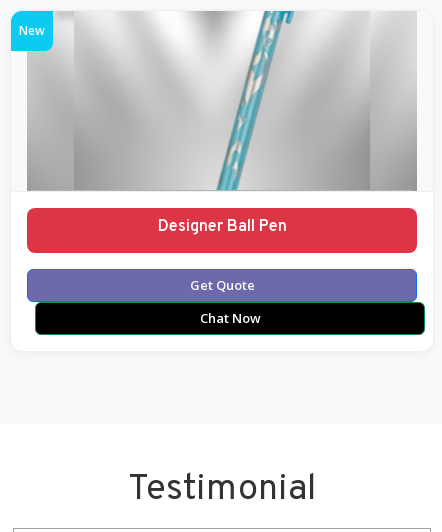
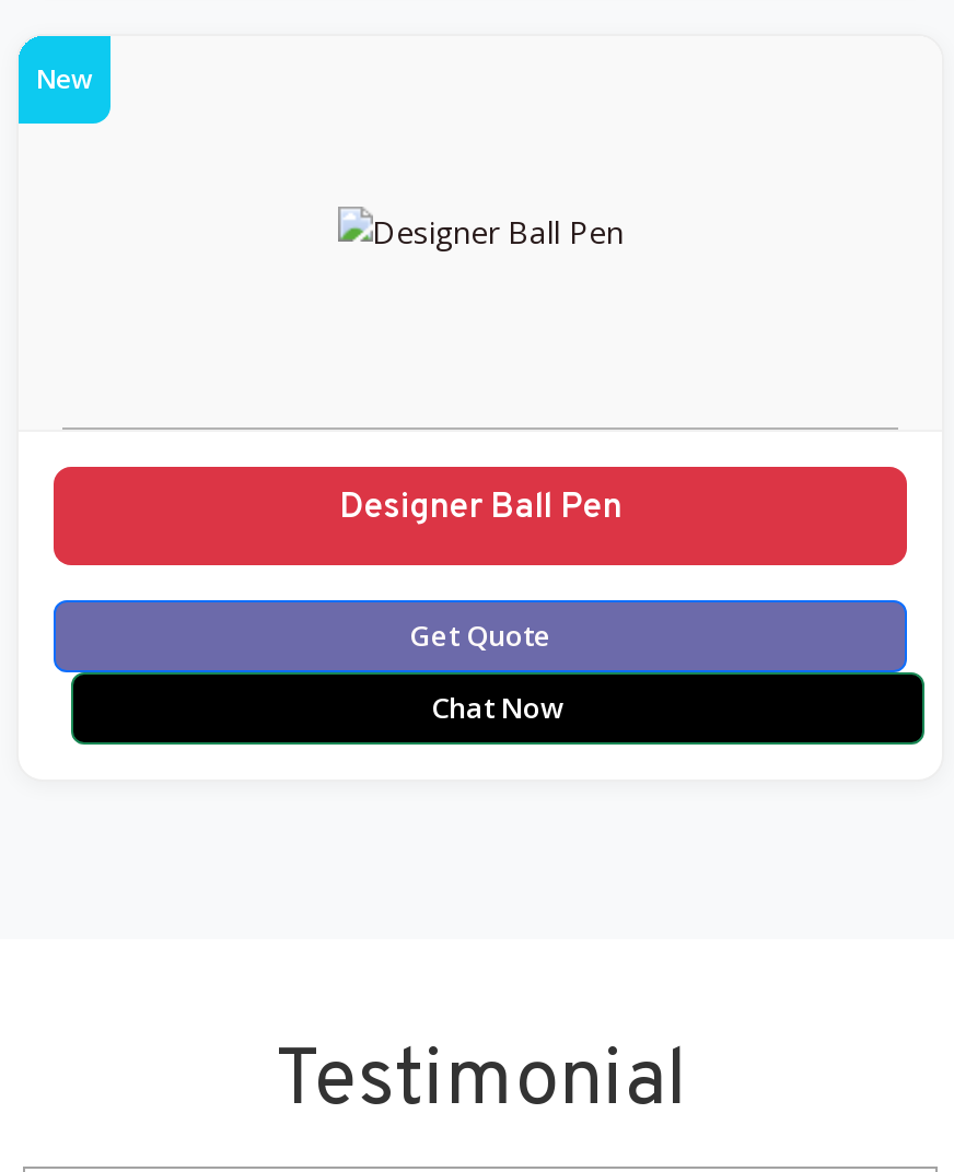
[27,10,417,191] [image] -> none

